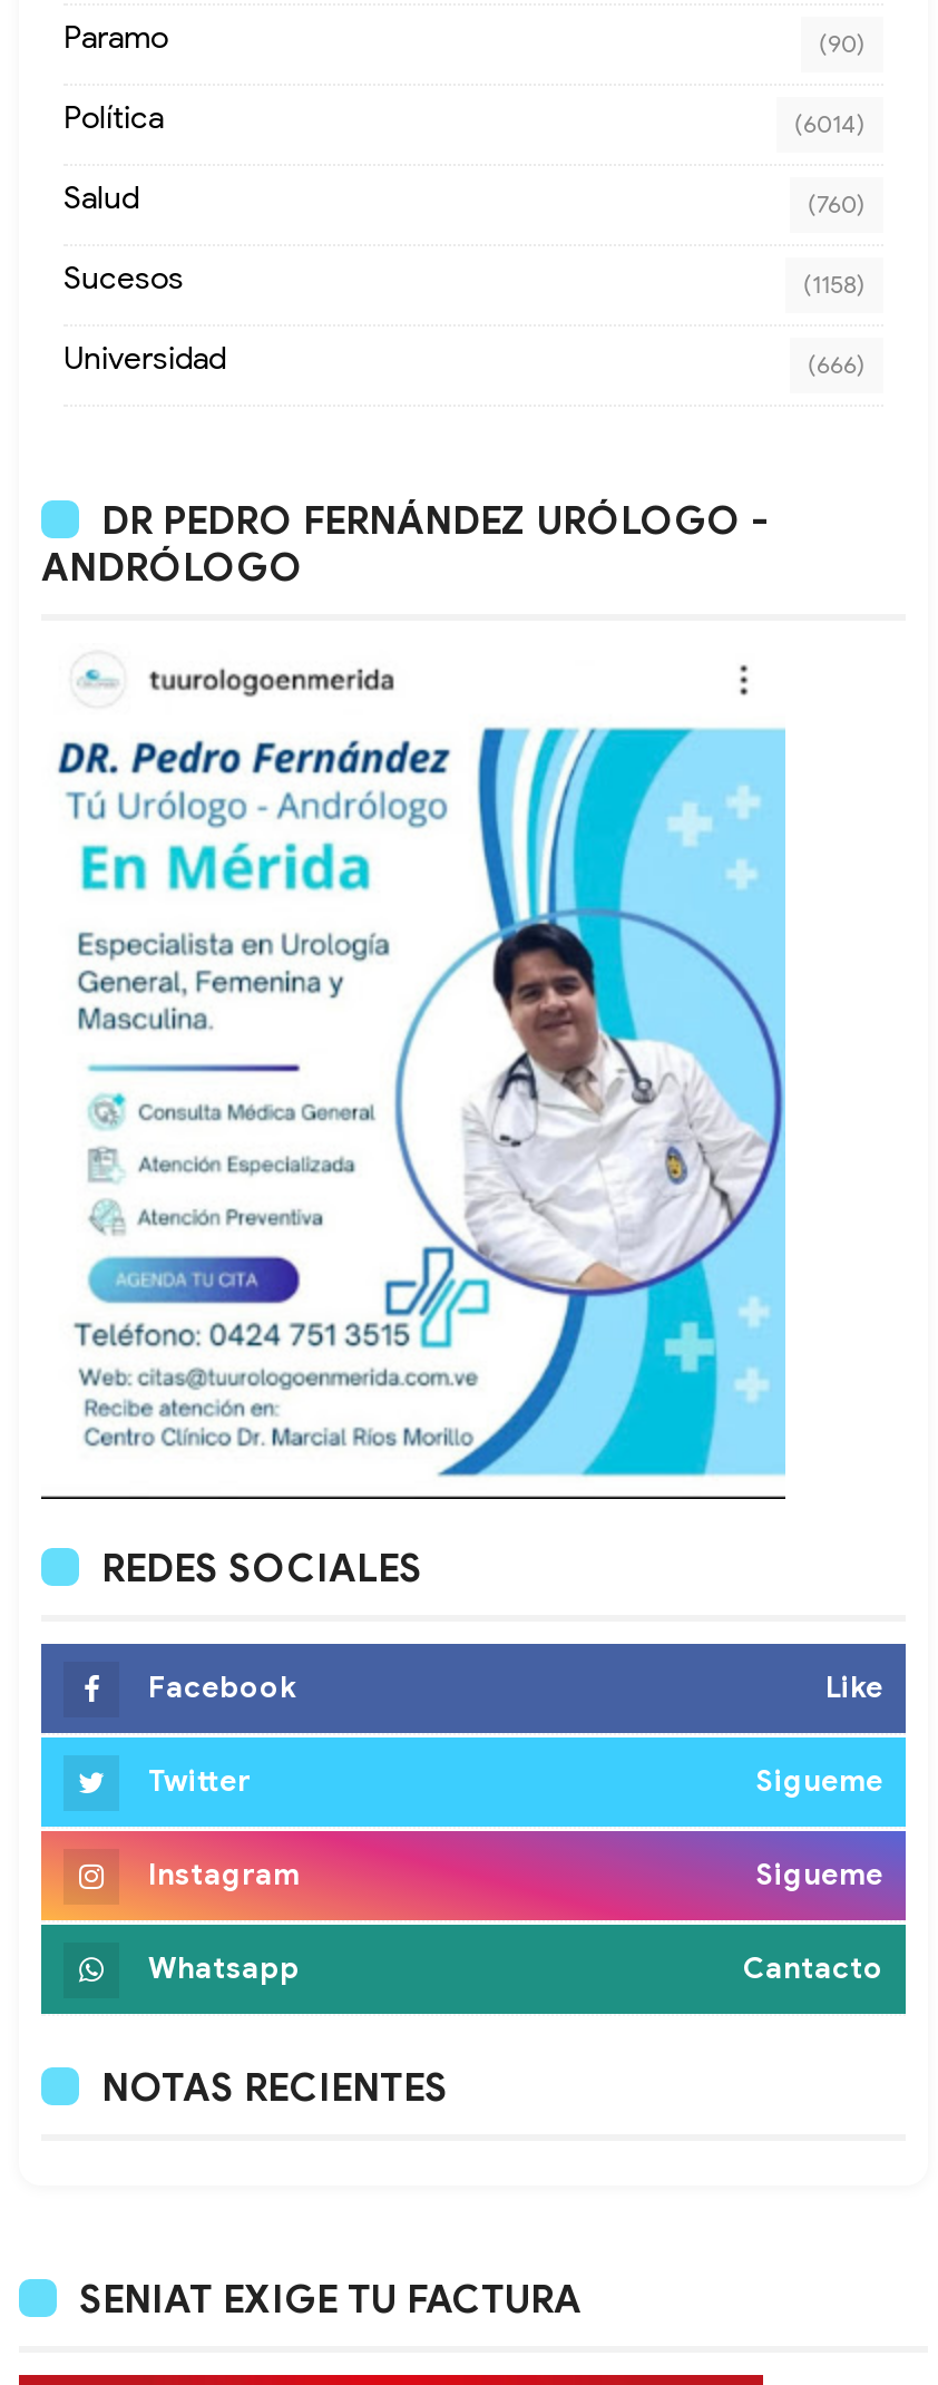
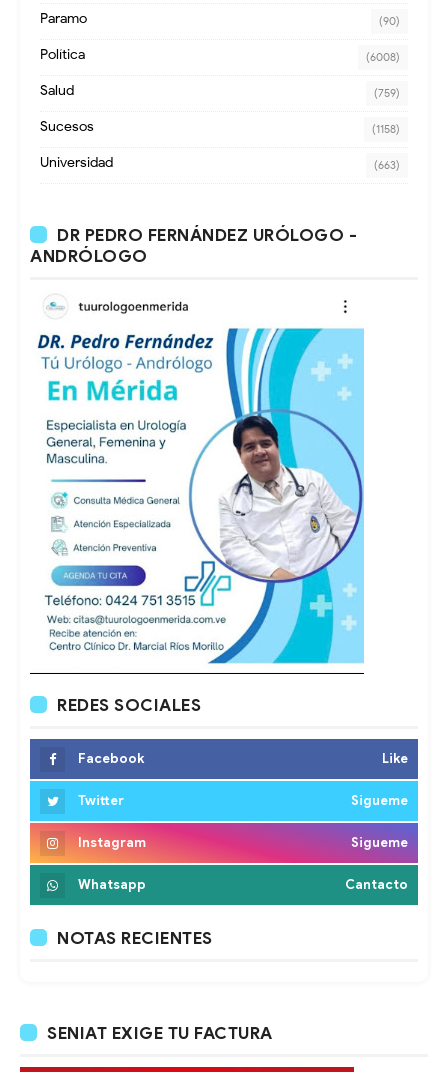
[794,108,866,139] (6014) -> [366,50,400,64] (6008)
[808,188,866,219] (760) -> [374,86,400,100] (759)
[808,348,866,380] (666) -> [374,158,400,172] (663)

